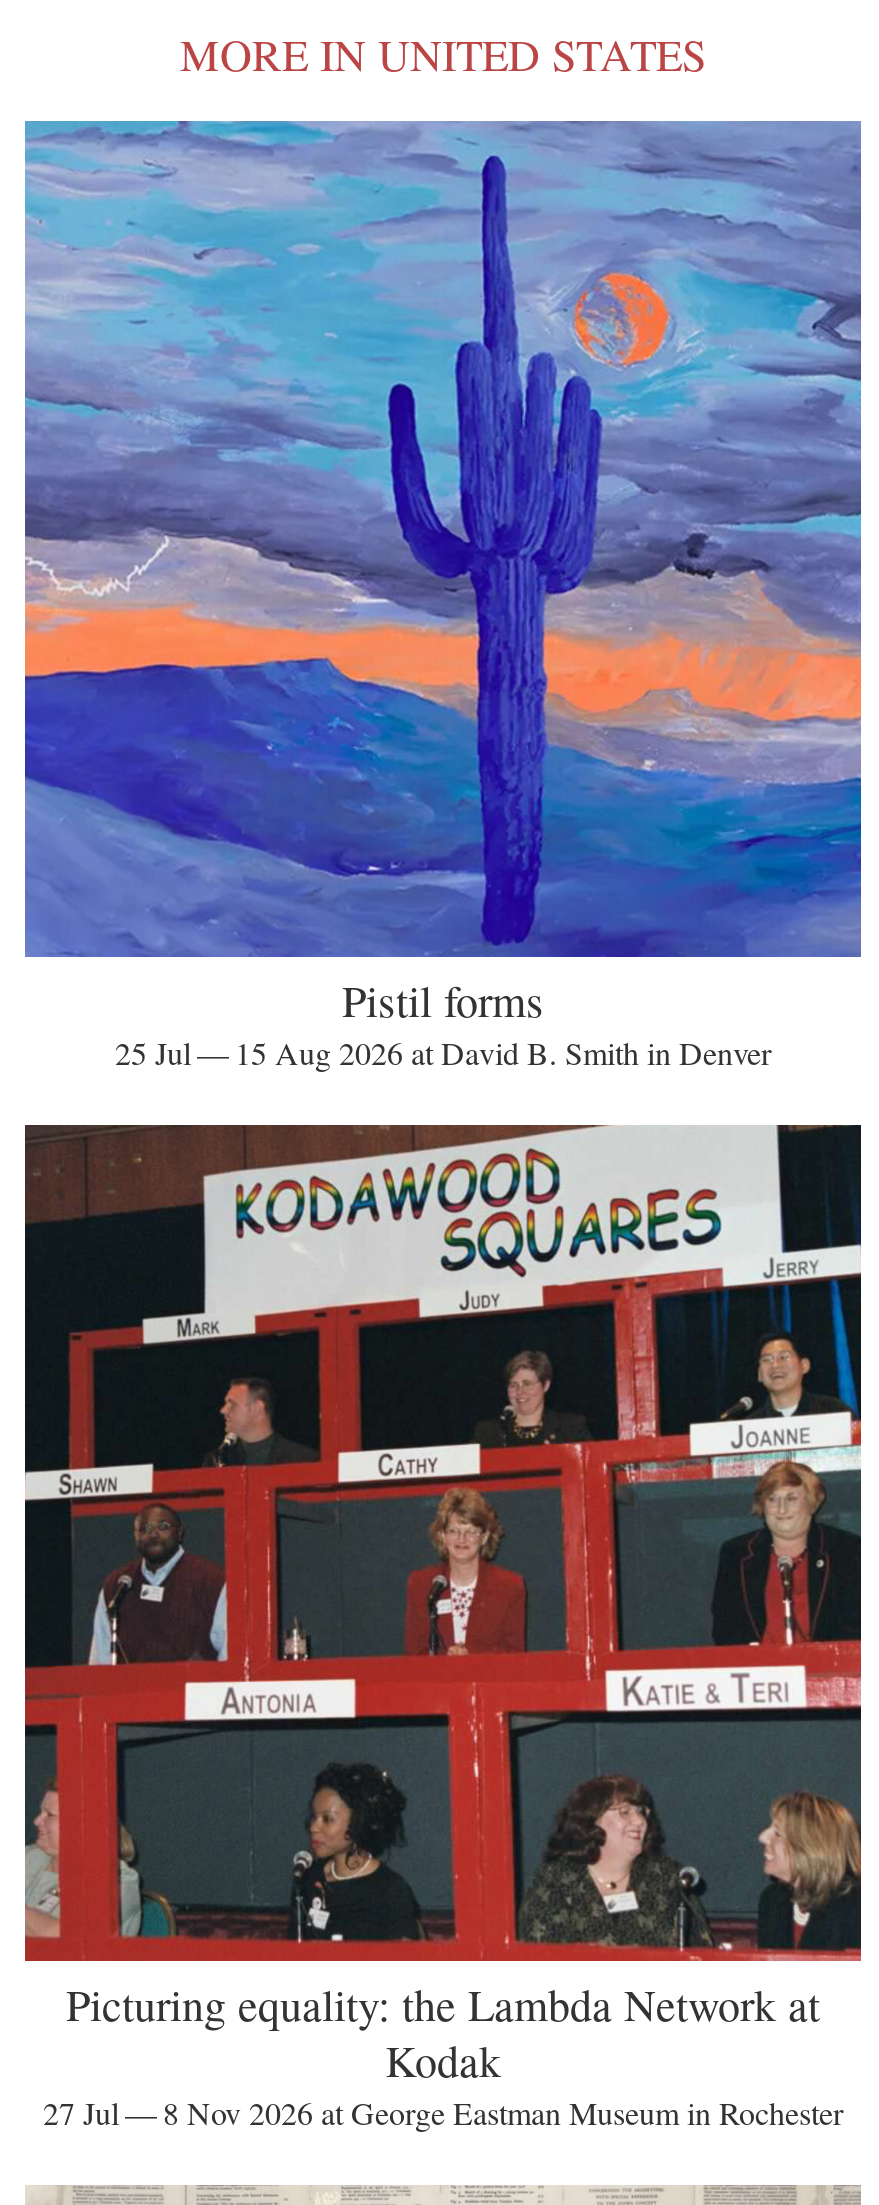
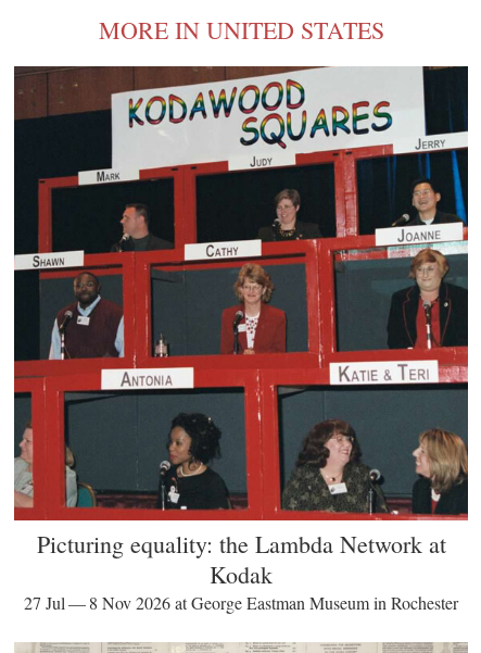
[23,119,863,1074] [image] | Pistil forms | 25 Jul — 15 Aug 2026 at David B. Smith in Denver -> none

